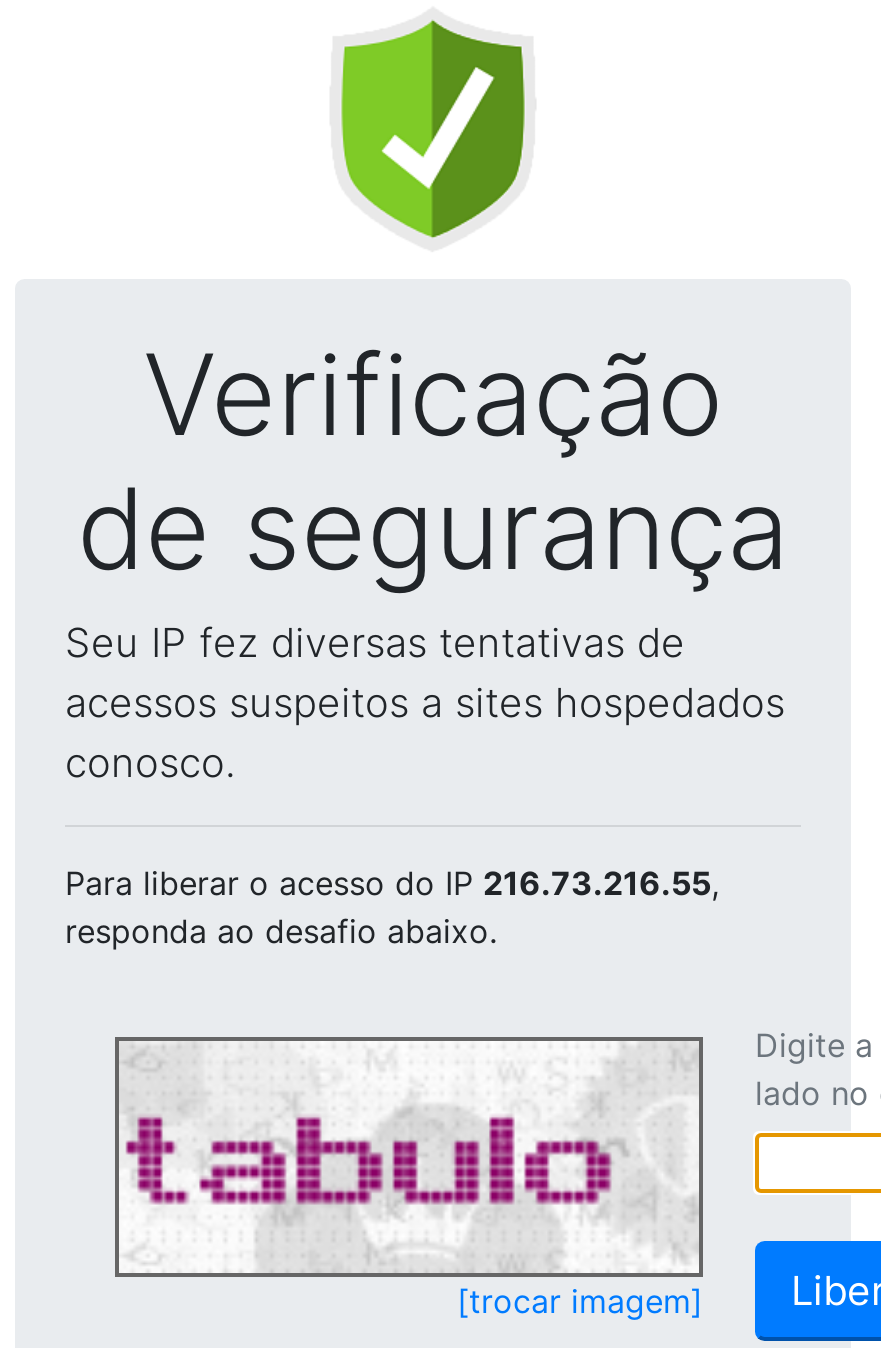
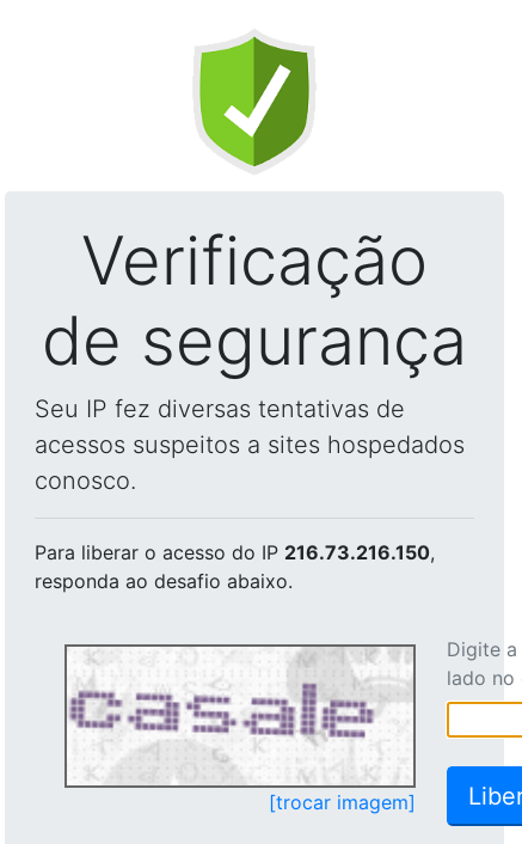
[65,863,719,903] Para liberar o acesso do IP 216.73.216.55, -> [35,540,435,564] Para liberar o acesso do IP 216.73.216.150,
[123,1043,695,1267] [image] -> [69,649,412,763] [image]

